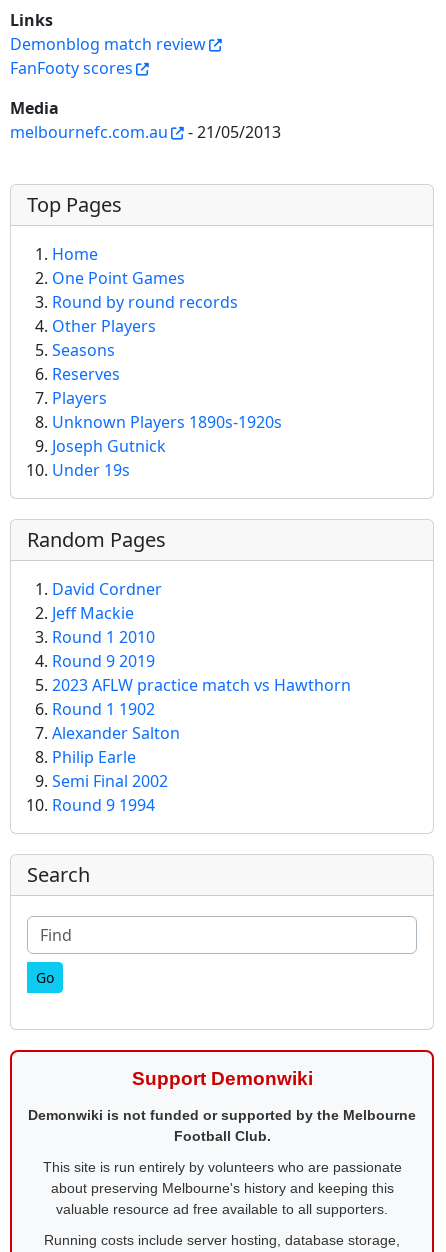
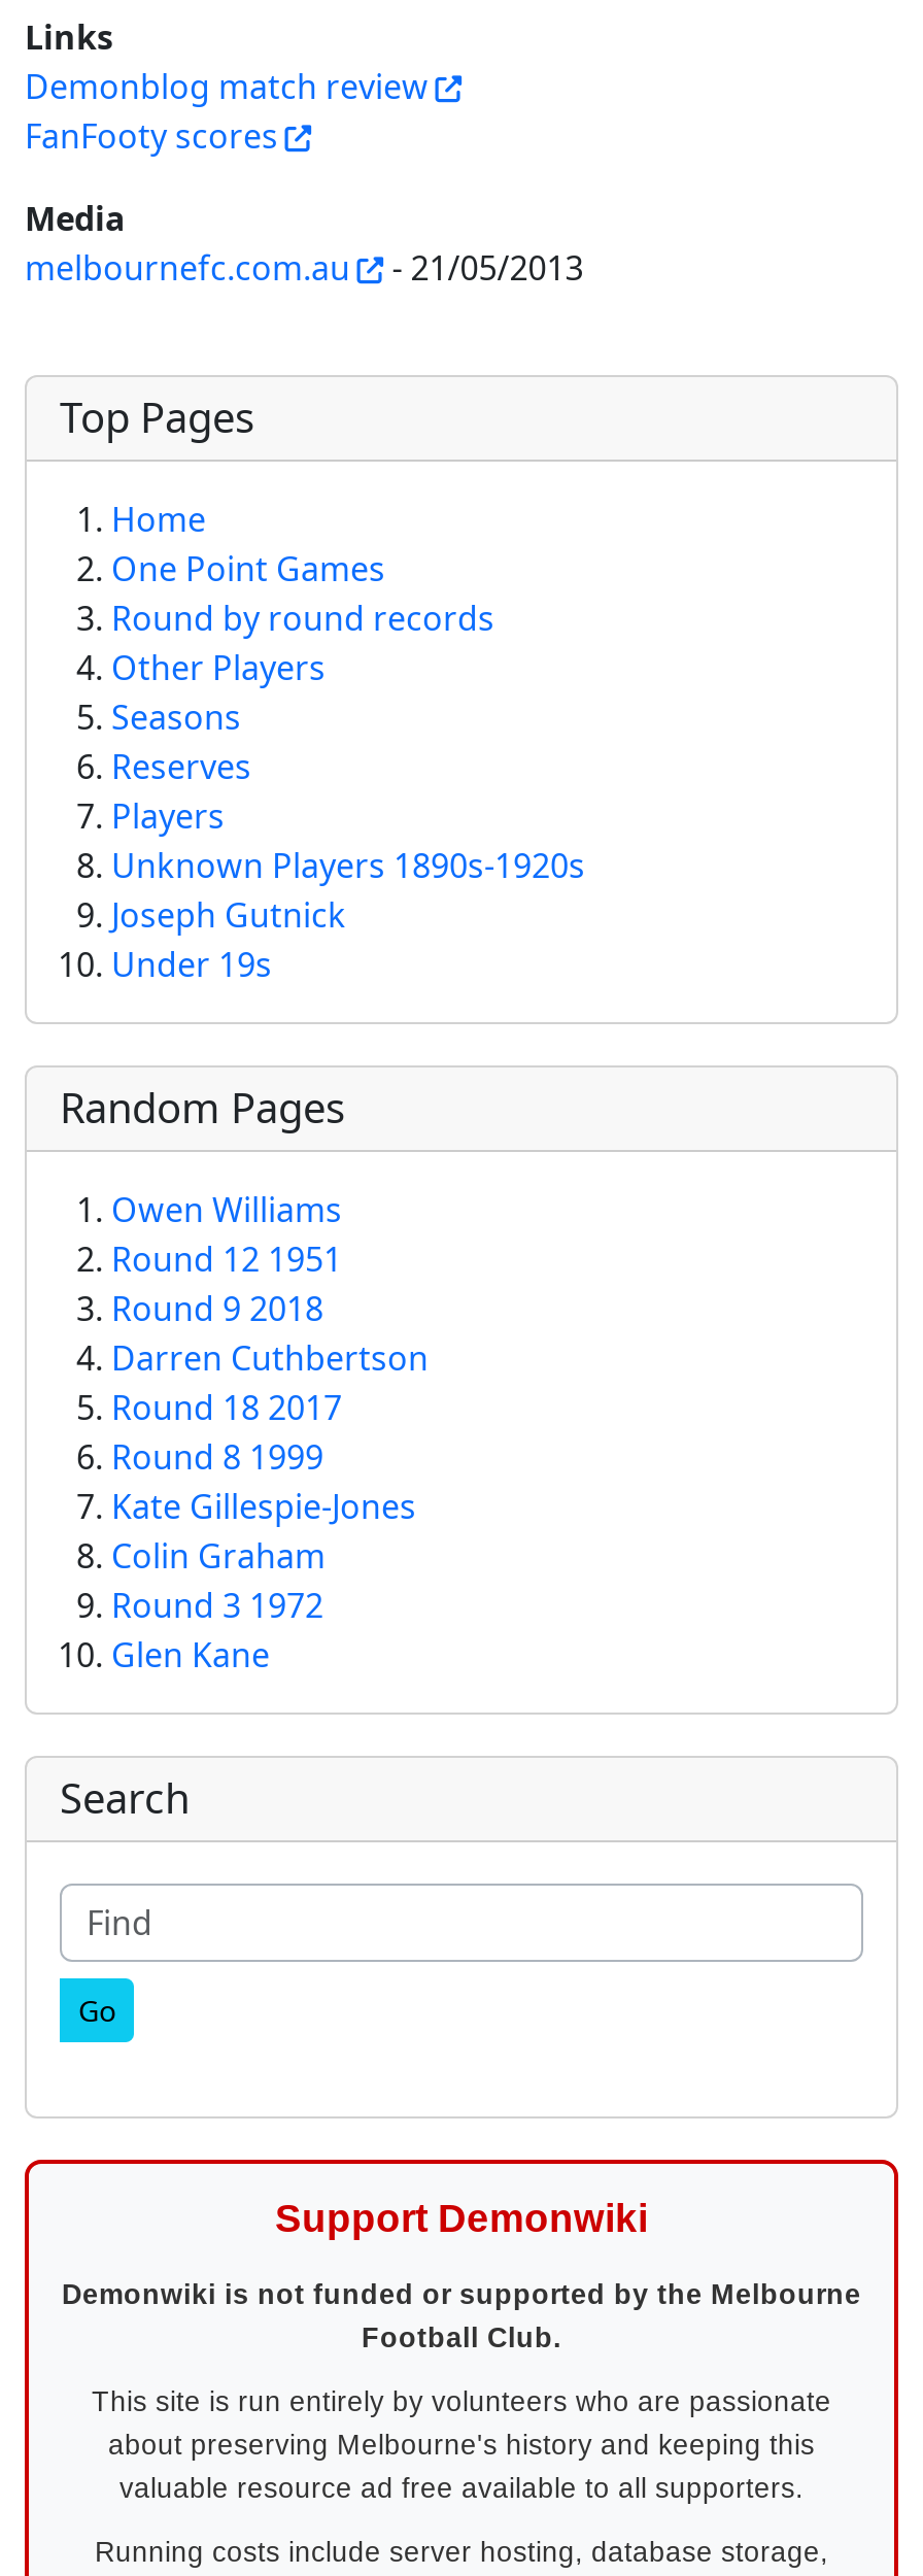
[52,578,351,816] David Cordner | Jeff Mackie | Round 1 2010 | Round 9 2019 | 2023 AFLW practice match vs Hawthorn | Round 1 1902 | Alexander Salton | Philip Earle | Semi Final 2002 | Round 9 1994 -> [111,1188,429,1678] Owen Williams | Round 12 1951 | Round 9 2018 | Darren Cuthbertson | Round 18 2017 | Round 8 1999 | Kate Gillespie-Jones | Colin Graham | Round 3 1972 | Glen Kane

